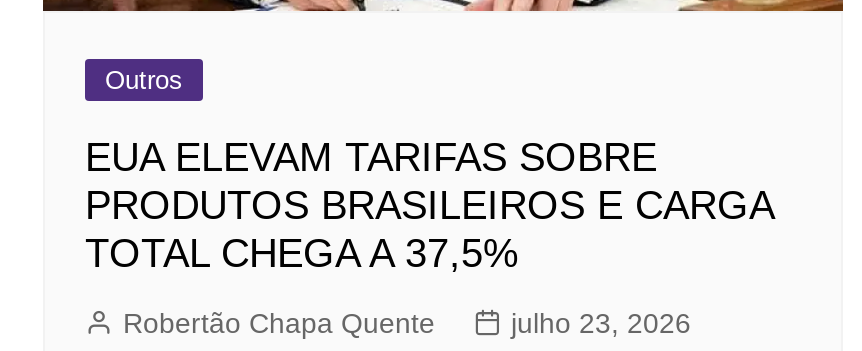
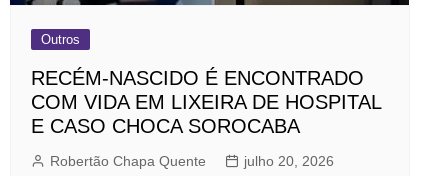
[85,134,773,274] EUA ELEVAM TARIFAS SOBRE | PRODUTOS BRASILEIROS E CARGA | TOTAL CHEGA A 37,5% -> [31,67,381,137] RECÉM-NASCIDO É ENCONTRADO | COM VIDA EM LIXEIRA DE HOSPITAL | E CASO CHOCA SOROCABA
[511,306,691,338] julho 23, 2026 -> [244,153,334,169] julho 20, 2026

